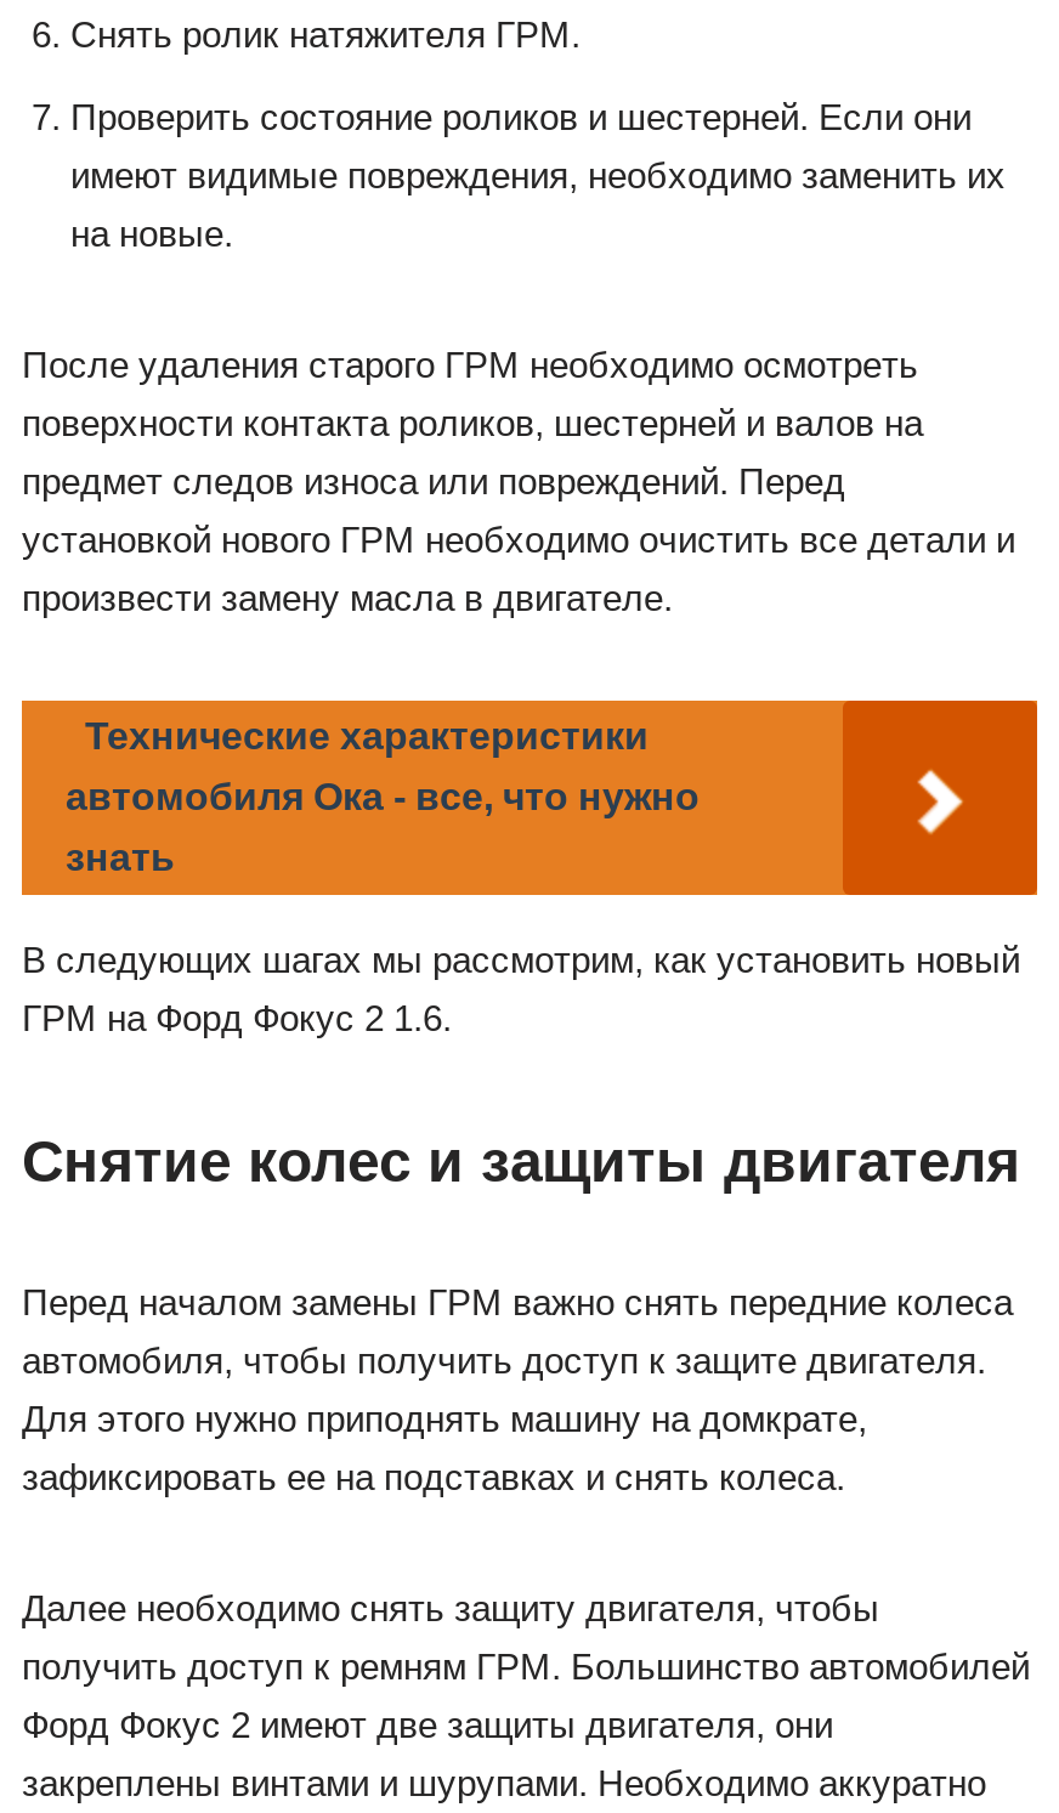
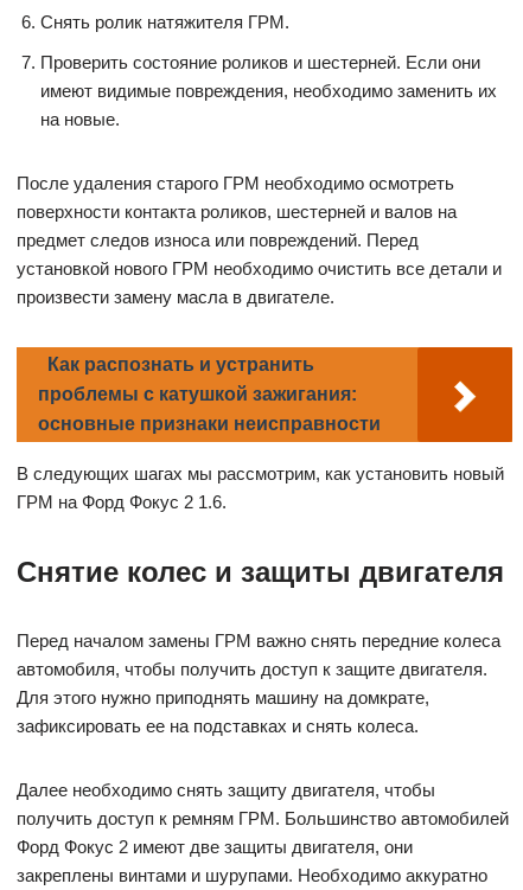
[85,716,649,757] Технические характеристики -> [47,355,314,375] Как распознать и устранить
[66,777,700,818] автомобиля Ока - все, что нужно -> [38,384,357,404] проблемы с катушкой зажигания:
[66,837,175,879] знать -> [38,414,381,434] основные признаки неисправности

